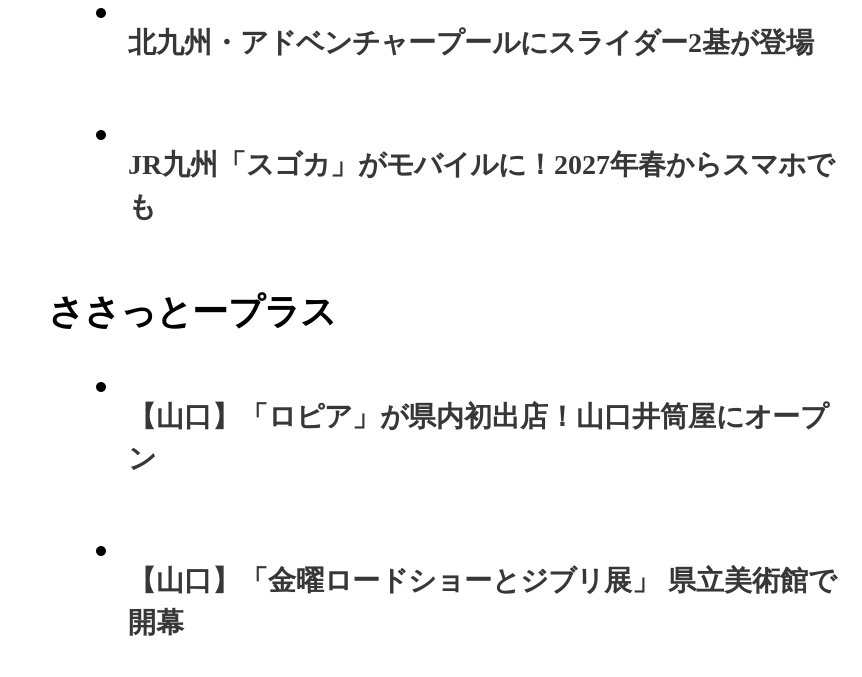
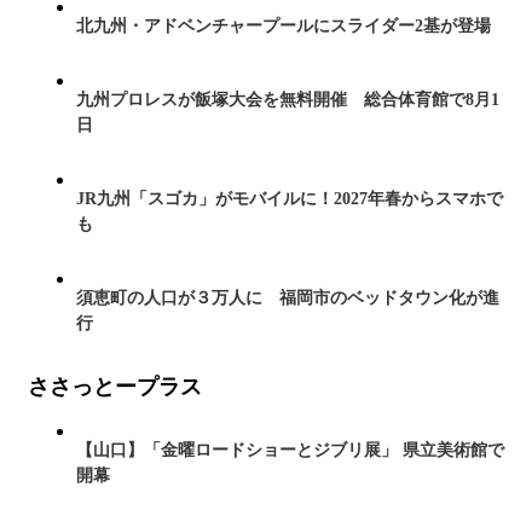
none -> [76,90,499,134] 九州プロレスが飯塚大会を無料開催 総合体育館で8月1 | 日
none -> [76,288,499,332] 須恵町の人口が３万人に 福岡市のベッドタウン化が進 | 行
moved [48,291,336,331] -> [28,374,202,398]: ささっとープラス
[128,401,828,473] 【山口】「ロピア」が県内初出店！山口井筒屋にオープ | ン -> none

